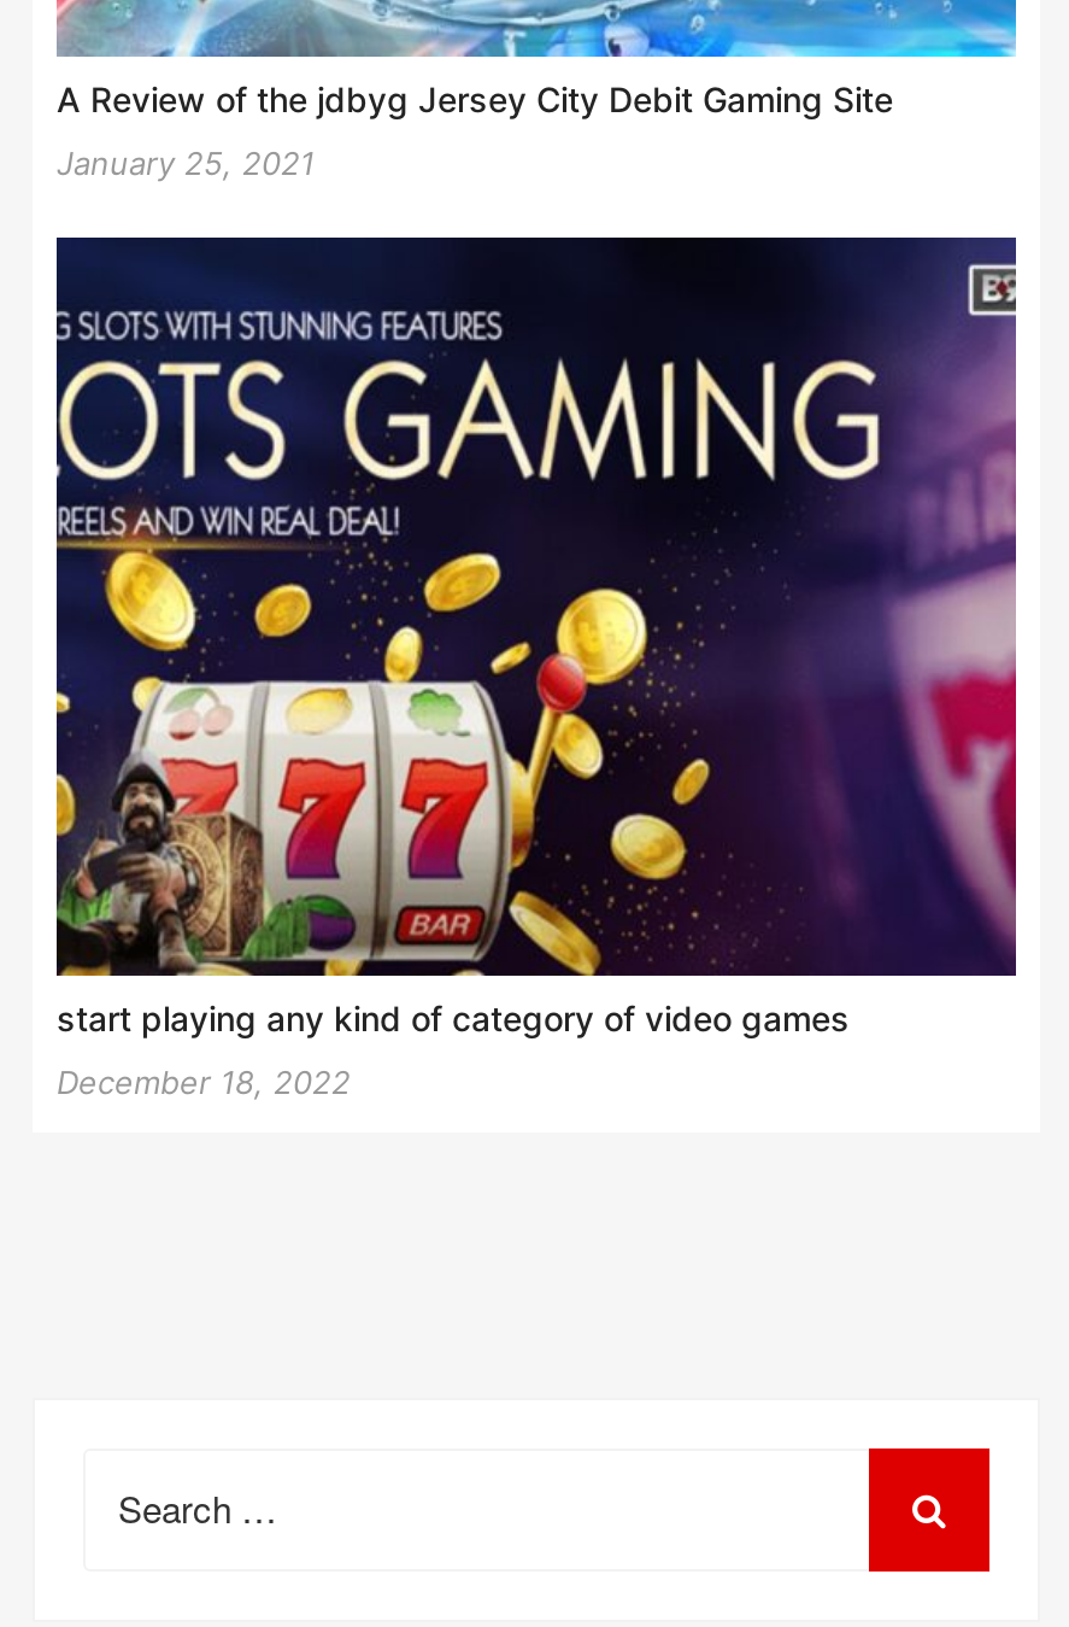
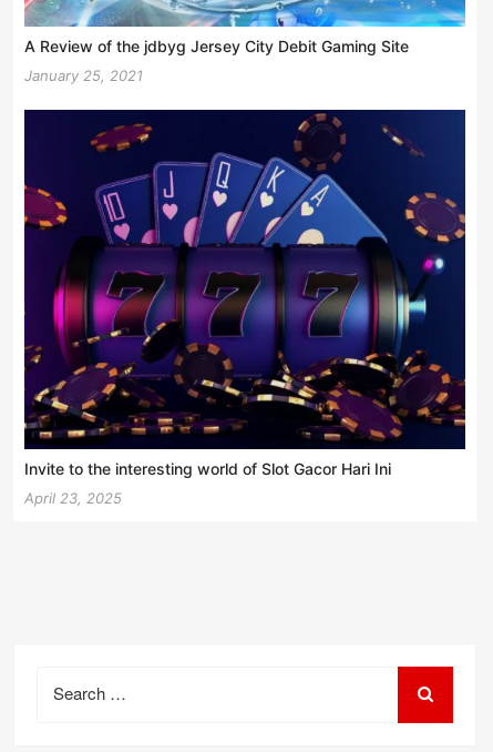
[54,234,1018,1039] [image] | start playing any kind of category of video games -> [23,109,466,478] [image] | Invite to the interesting world of Slot Gacor Hari Ini
[57,1064,351,1102] December 18, 2022 -> [24,489,122,507] April 23, 2025

